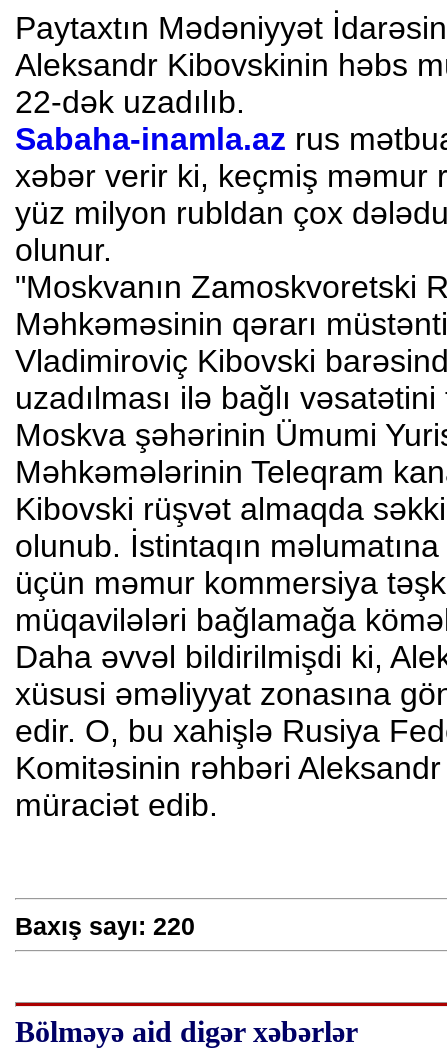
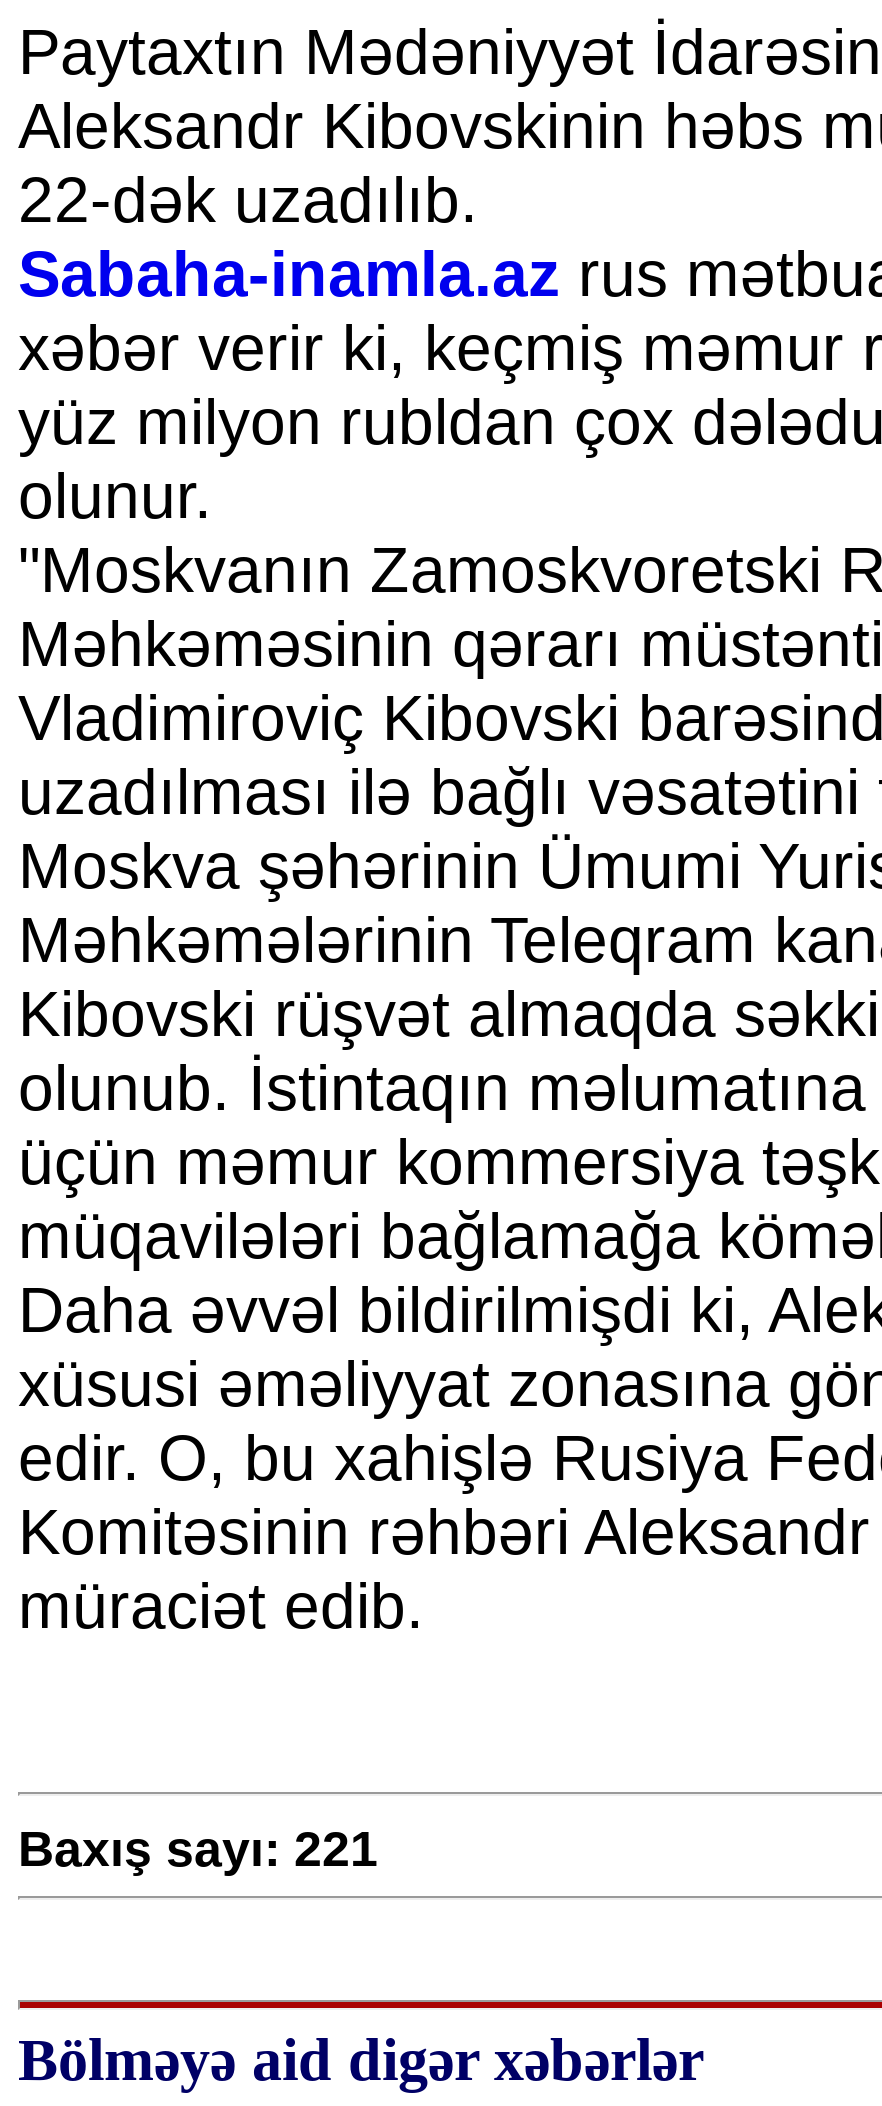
[15,911,195,939] Baxış sayı: 220 -> [18,1819,378,1875] Baxış sayı: 221

